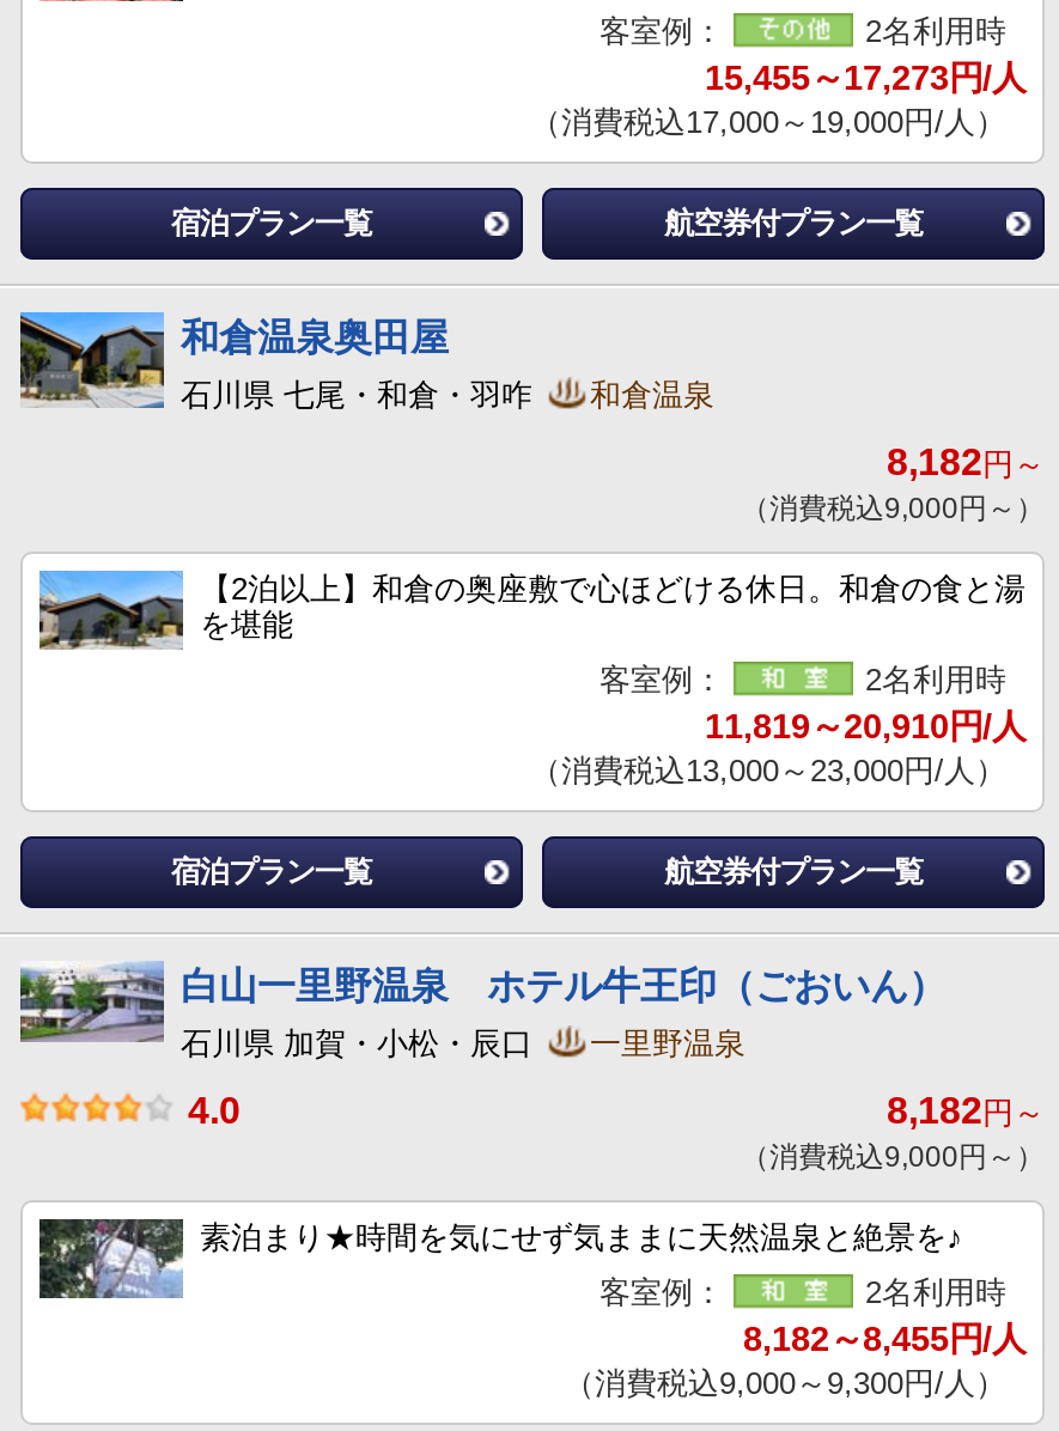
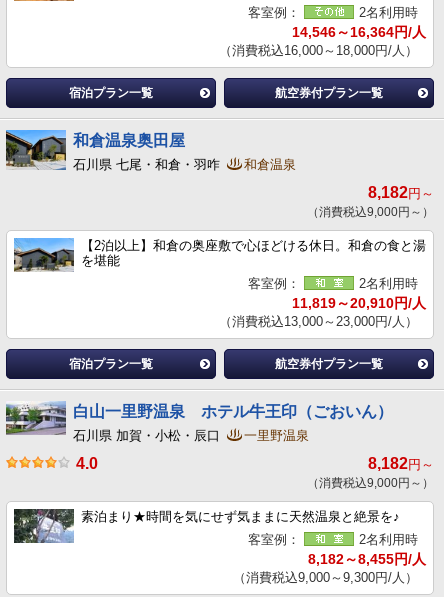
[705,57,1025,96] 15,455～17,273円/人 -> [292,24,426,40] 14,546～16,364円/人
[530,103,1006,139] （消費税込17,000～19,000円/人） -> [219,43,418,58] （消費税込16,000～18,000円/人）

